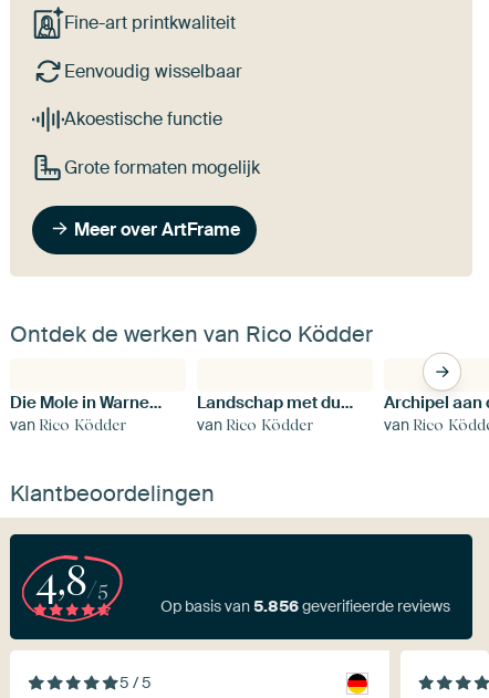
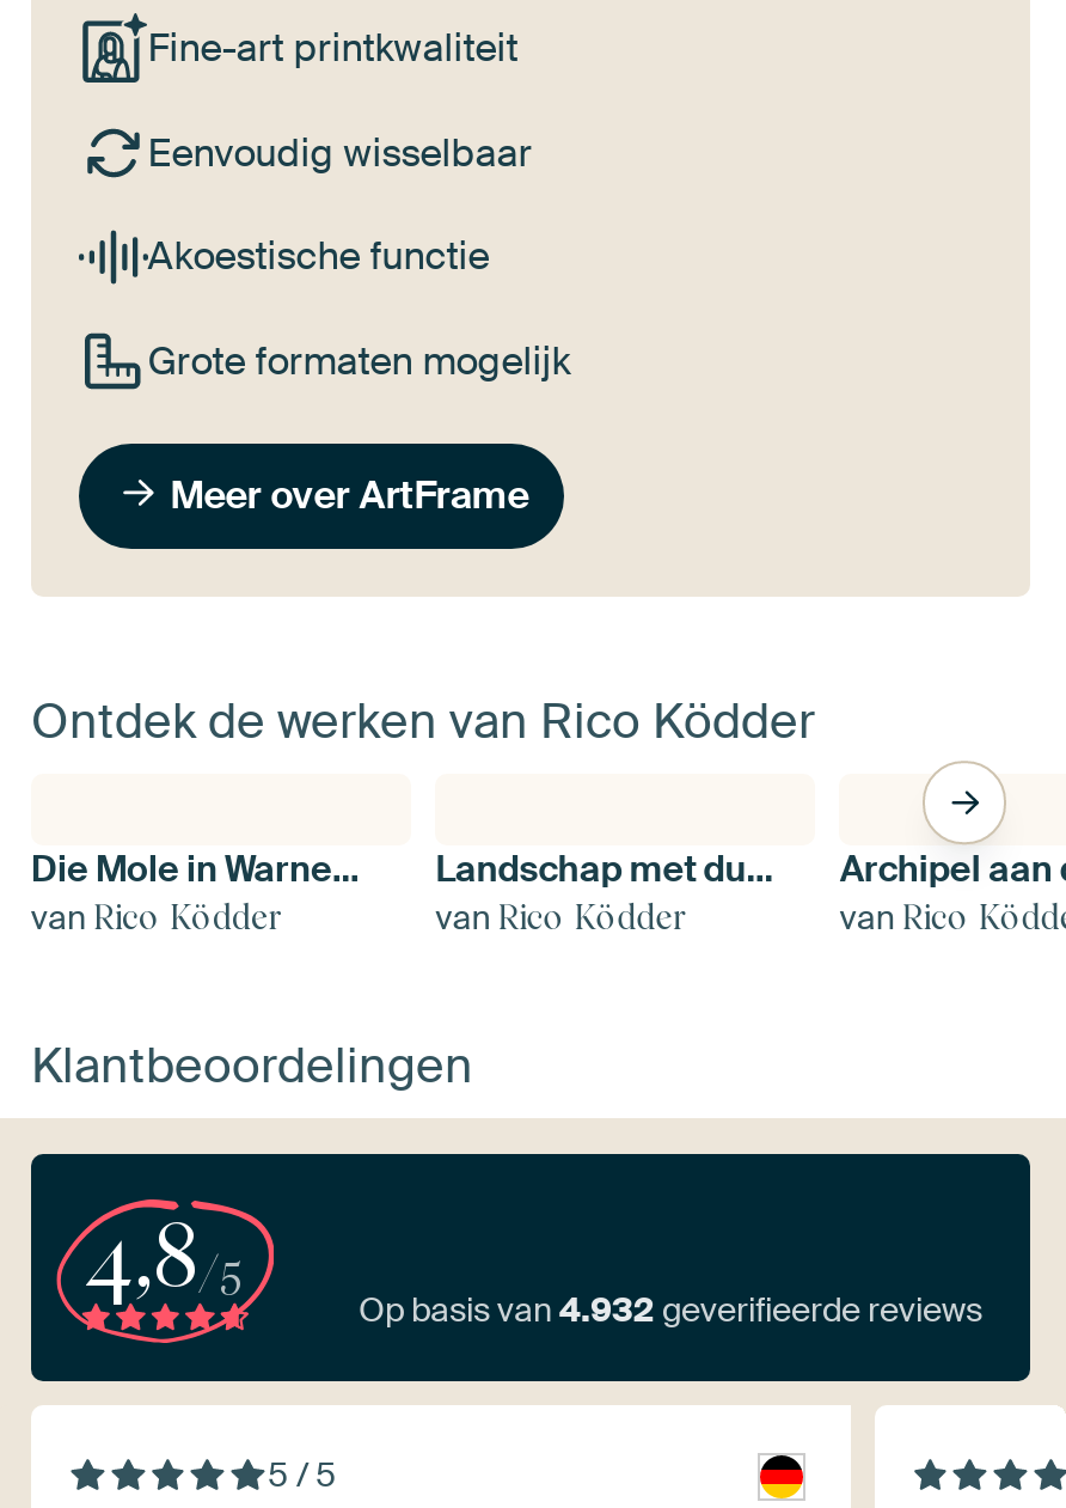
[160,597,450,617] Op basis van 5.856 geverifieerde reviews -> [359,1289,982,1332] Op basis van 4.932 geverifieerde reviews

